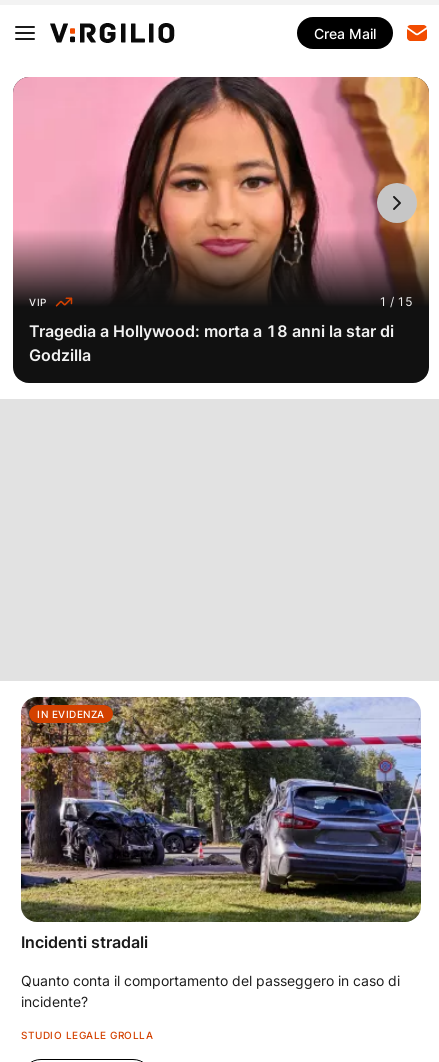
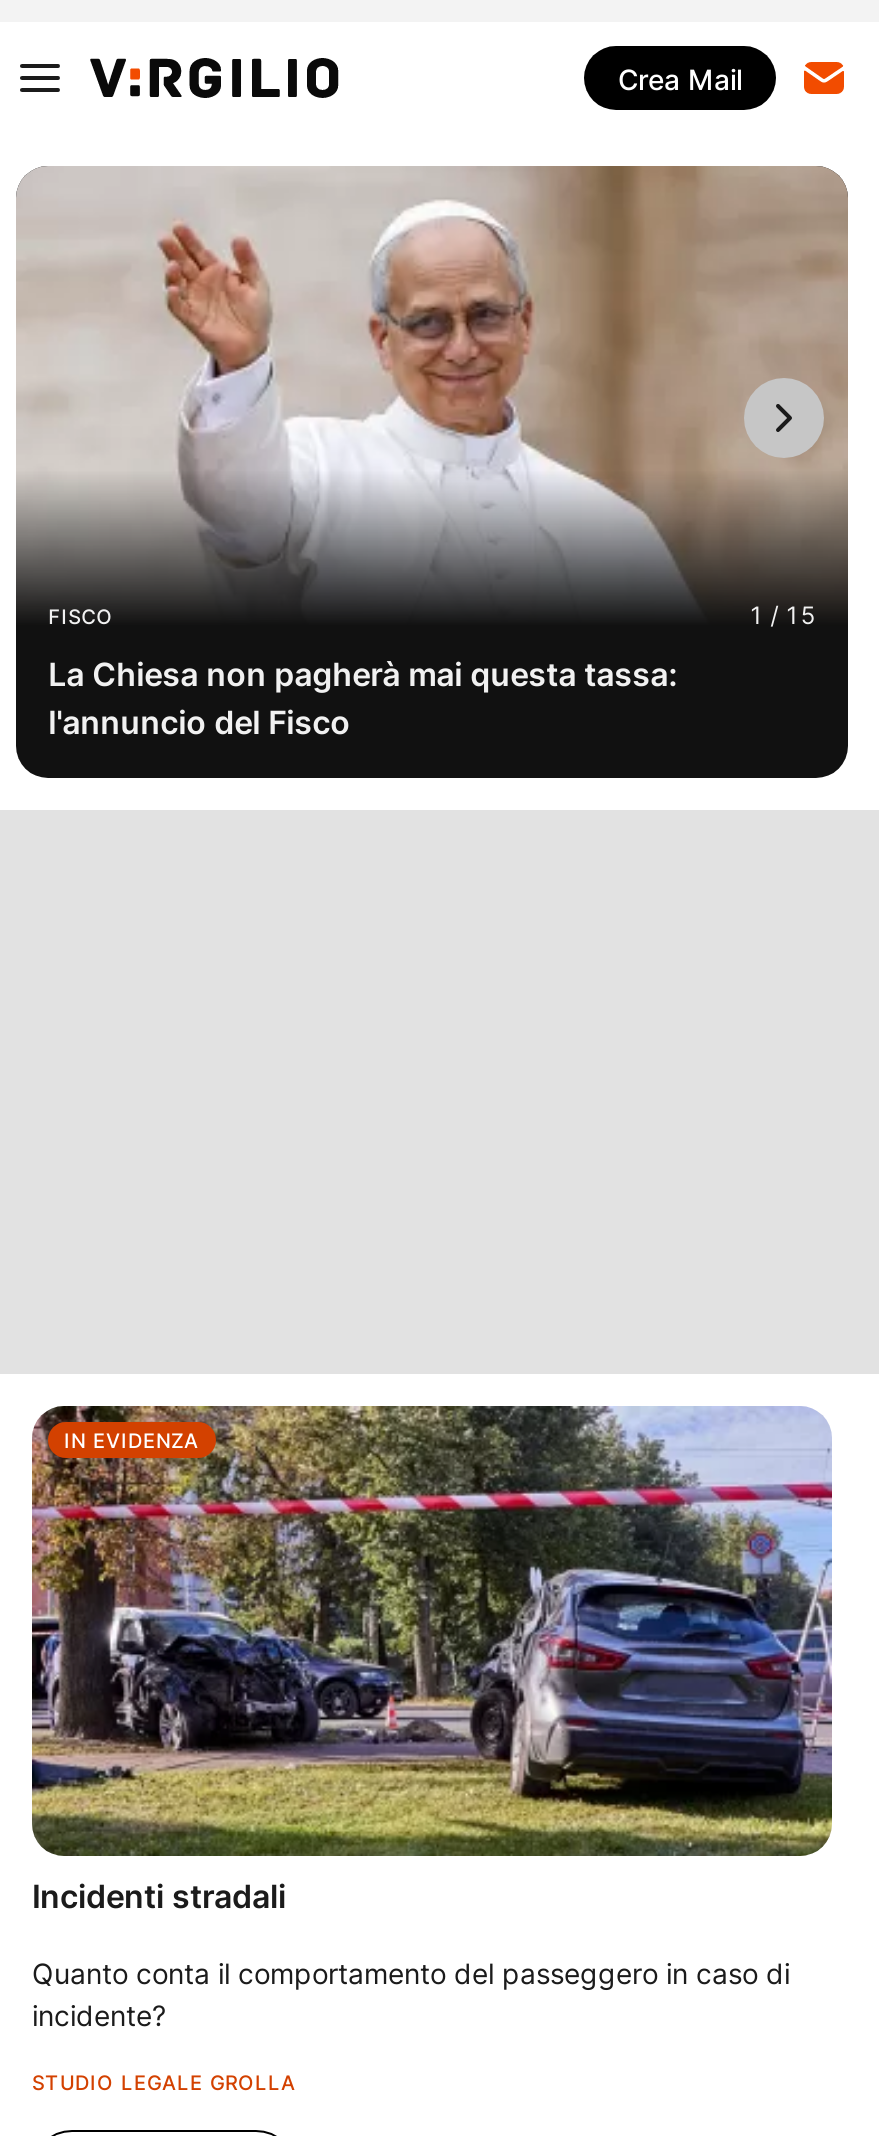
[13,77,429,308] [image] | VIP -> [16,164,848,627] [image] | FISCO
[29,321,394,365] Tragedia a Hollywood: morta a 18 anni la star di | Godzilla -> [48,654,678,742] La Chiesa non pagherà mai questa tassa: | l'annuncio del Fisco

